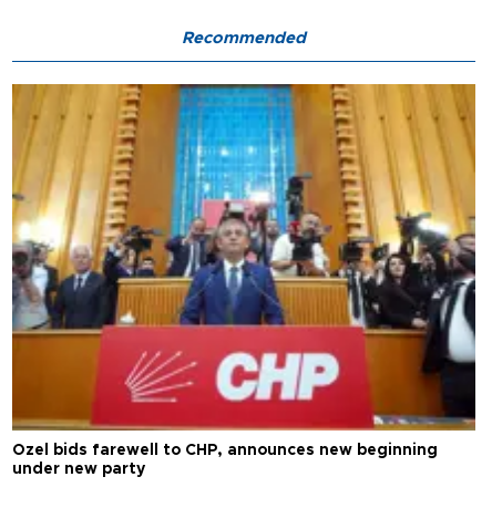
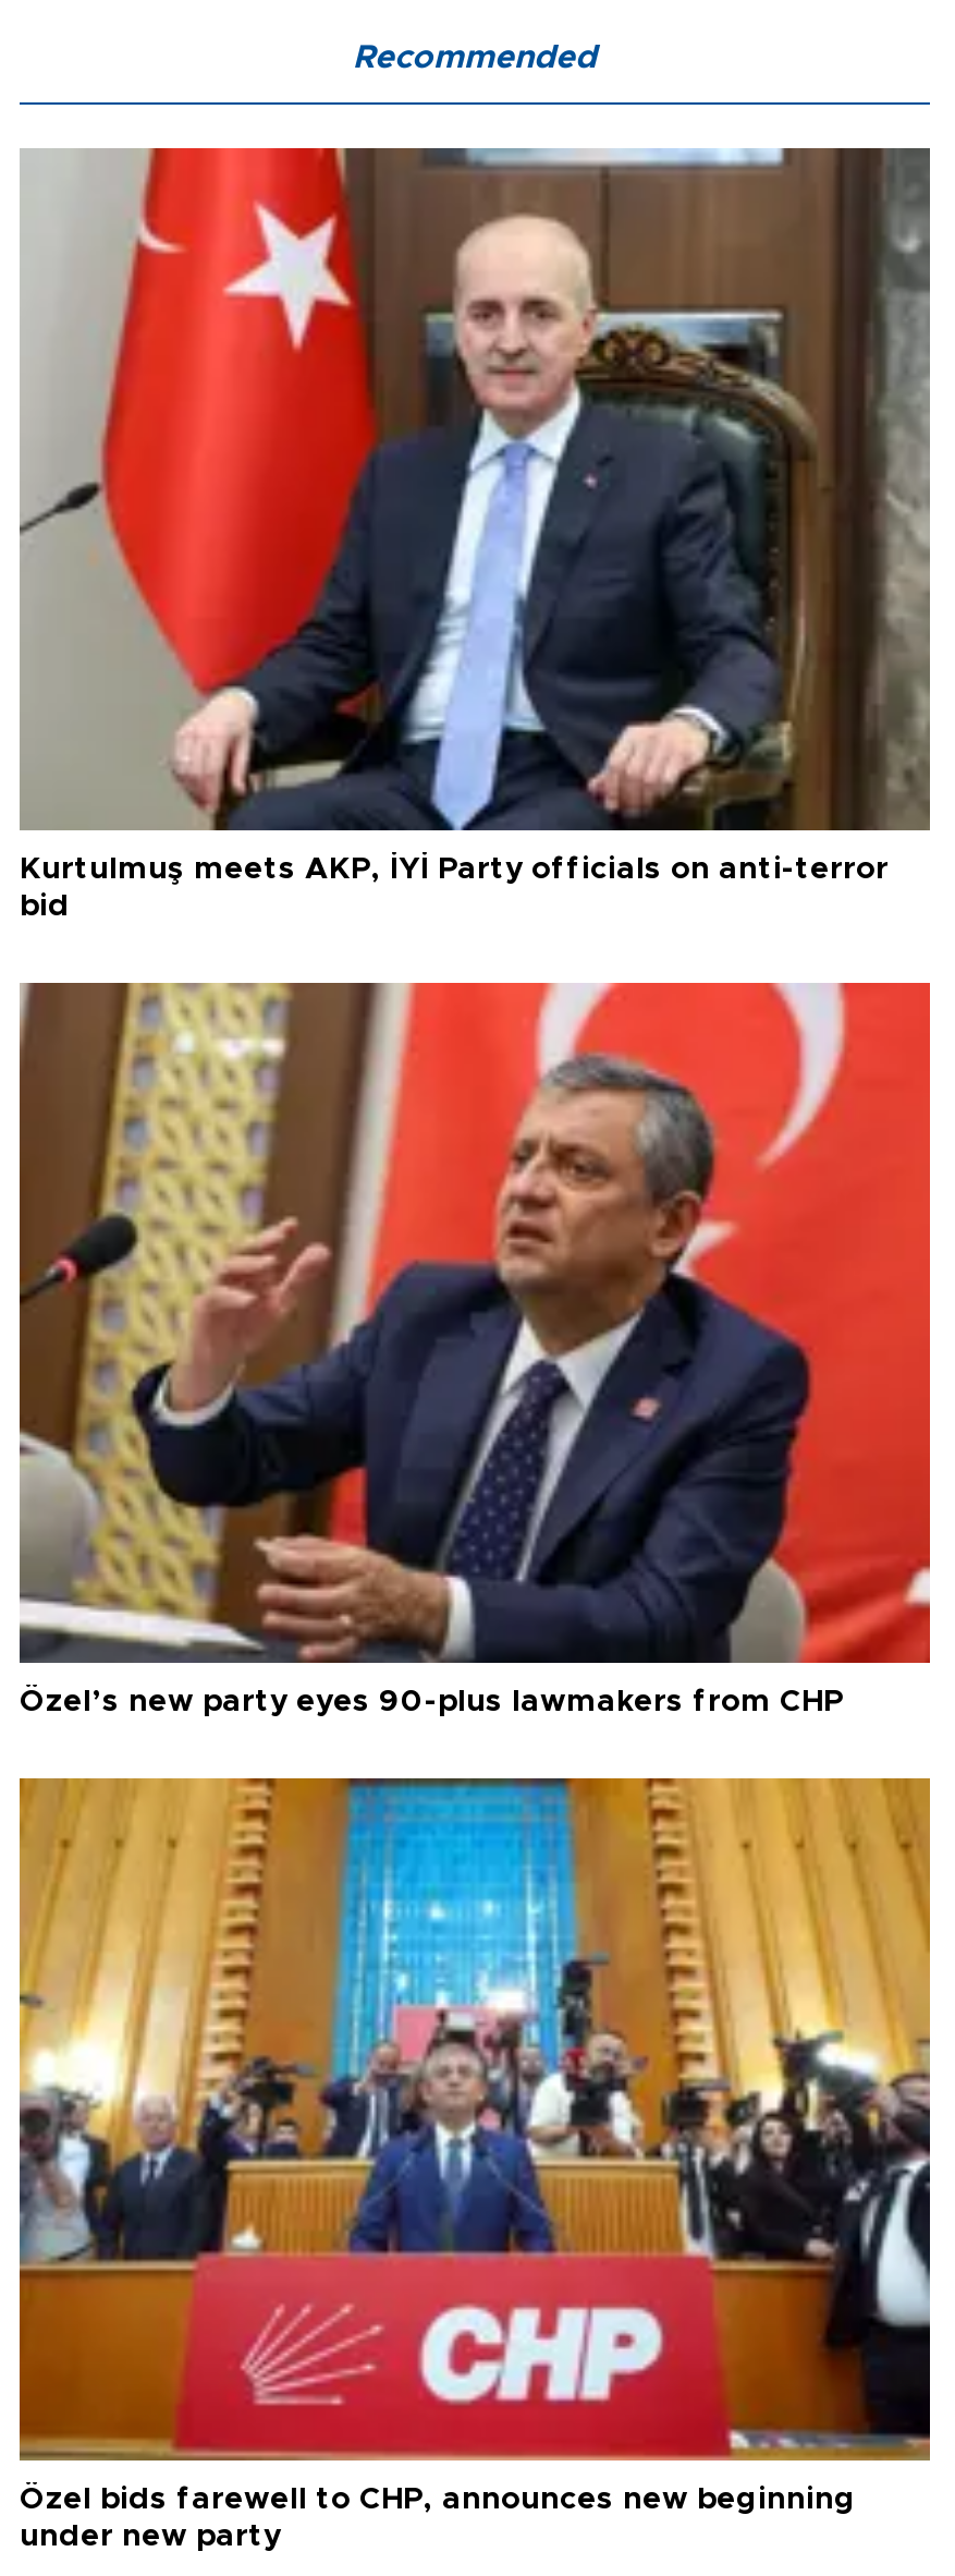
none -> [17,981,932,1718] [image] | Özel’s new party eyes 90-plus lawmakers from CHP
none -> [20,146,932,922] [image] | Kurtulmuş meets AKP, İYİ Party officials on anti-terror | bid

